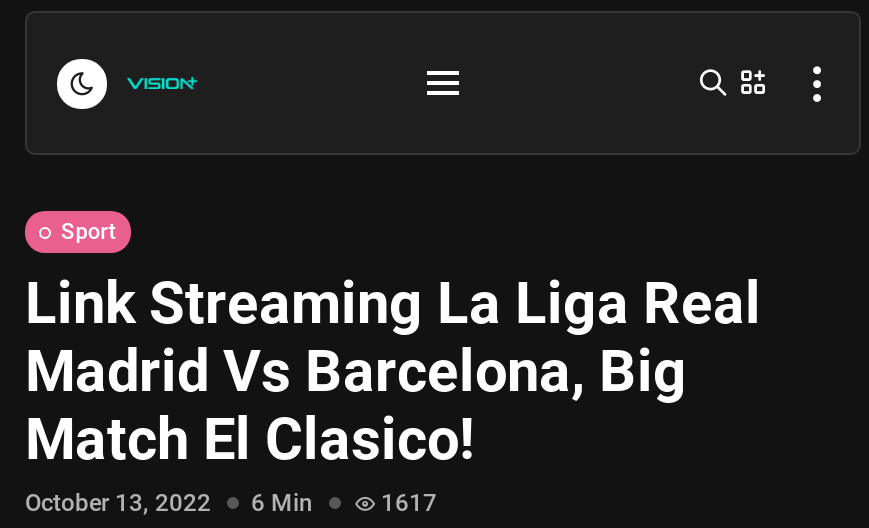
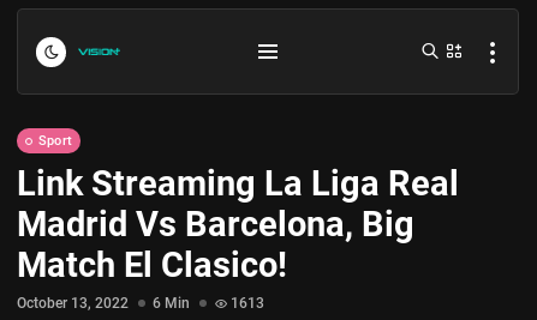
[381,489,437,517] 1617 -> [231,295,264,312] 1613

